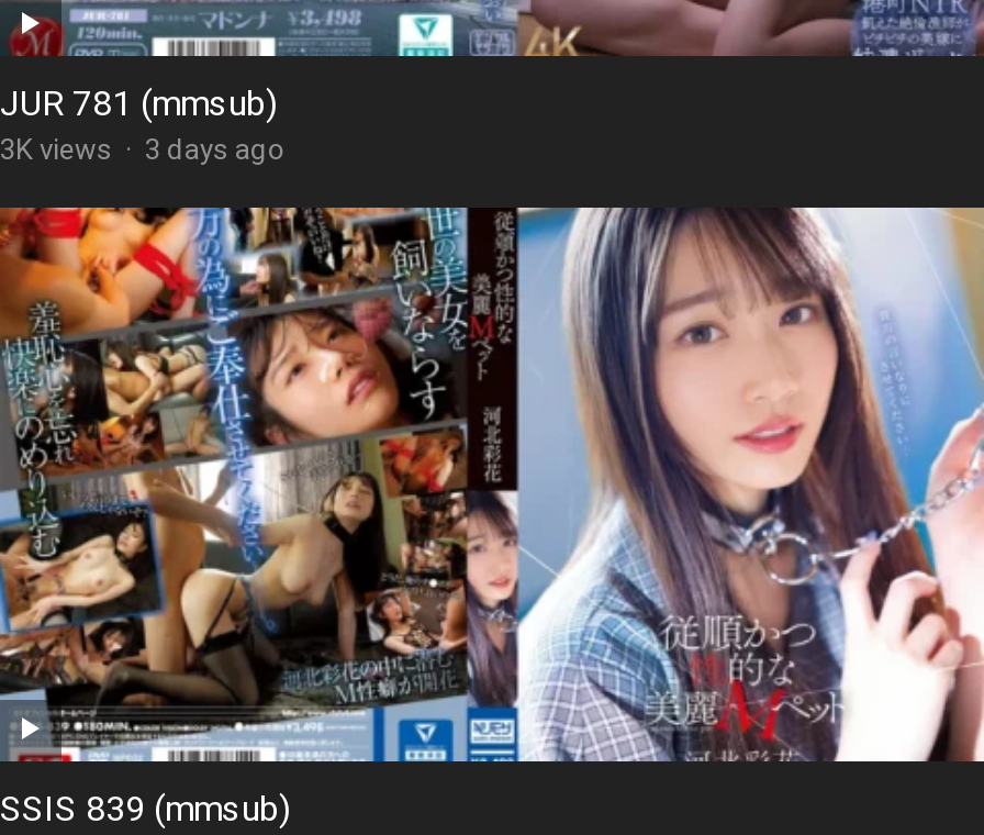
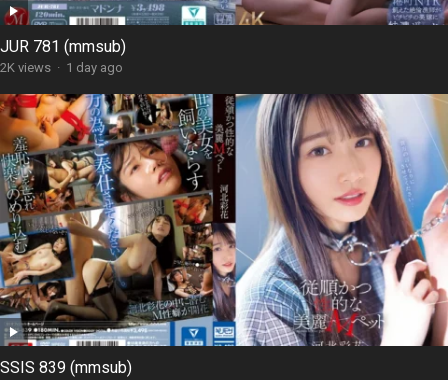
[0,132,286,165] 3K views · 3 days ago -> [0,60,123,75] 2K views · 1 day ago

